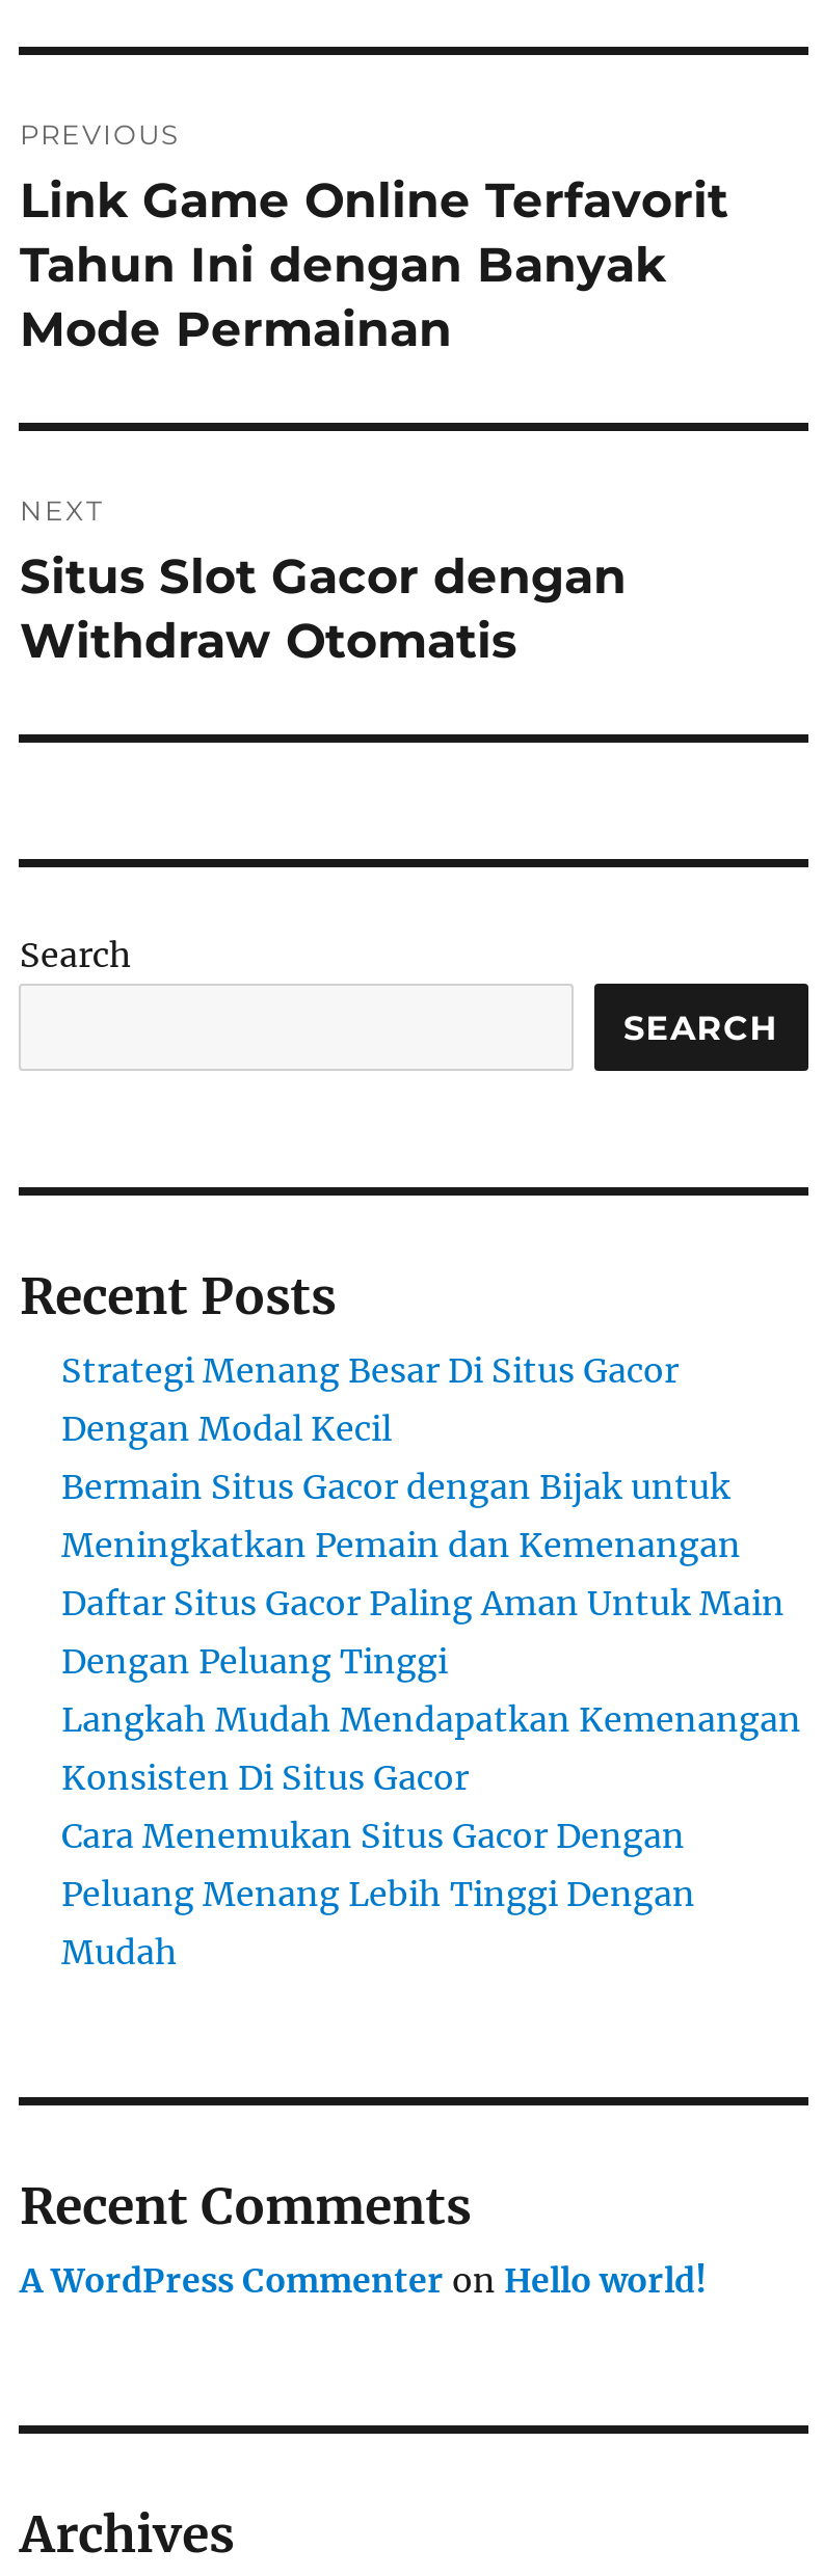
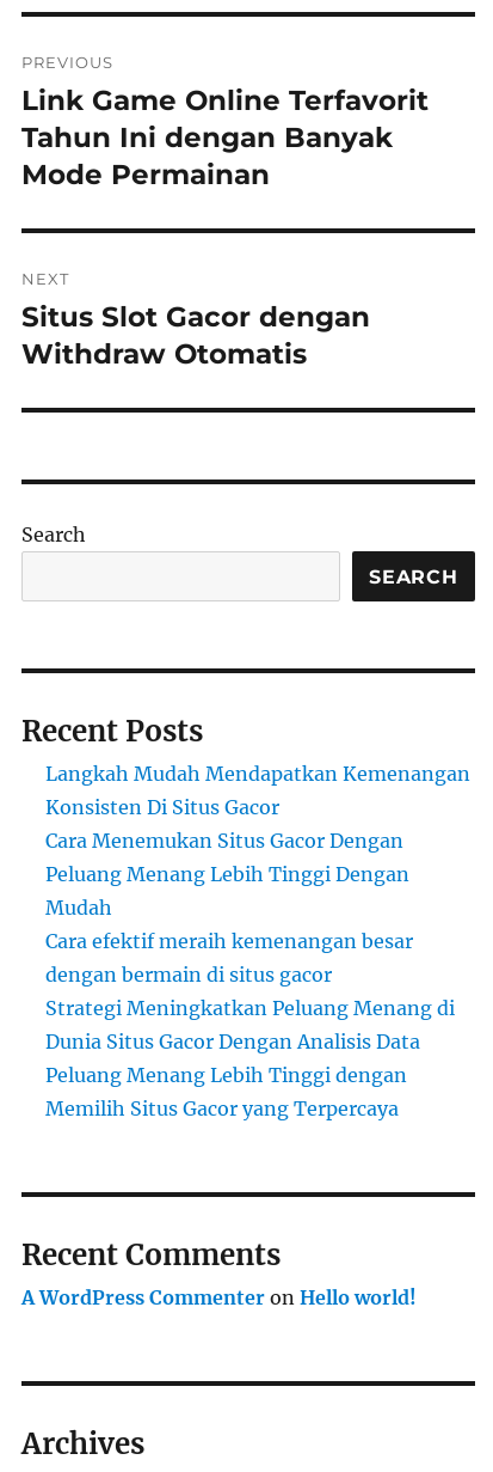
[61,1349,785,1682] Strategi Menang Besar Di Situs Gacor | Dengan Modal Kecil | Bermain Situs Gacor dengan Bijak untuk | Meningkatkan Pemain dan Kemenangan | Daftar Situs Gacor Paling Aman Untuk Main | Dengan Peluang Tinggi -> none
moved [61,1698,801,1973] -> [46,762,471,920]: Langkah Mudah Mendapatkan Kemenangan | Konsisten Di Situs Gacor | Cara Menemukan Situs Gacor Dengan | Peluang Menang Lebih Tinggi Dengan | Mudah
none -> [46,929,455,1121] Cara efektif meraih kemenangan besar | dengan bermain di situs gacor | Strategi Meningkatkan Peluang Menang di | Dunia Situs Gacor Dengan Analisis Data | Peluang Menang Lebih Tinggi dengan | Memilih Situs Gacor yang Terpercaya

